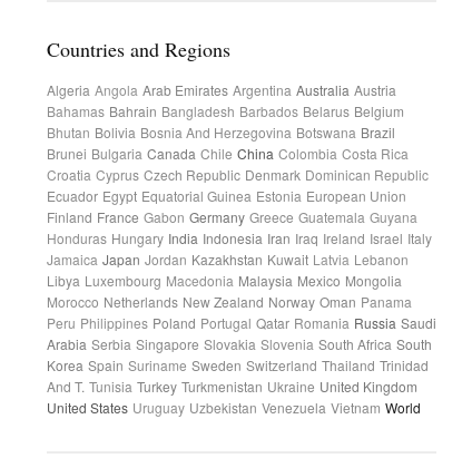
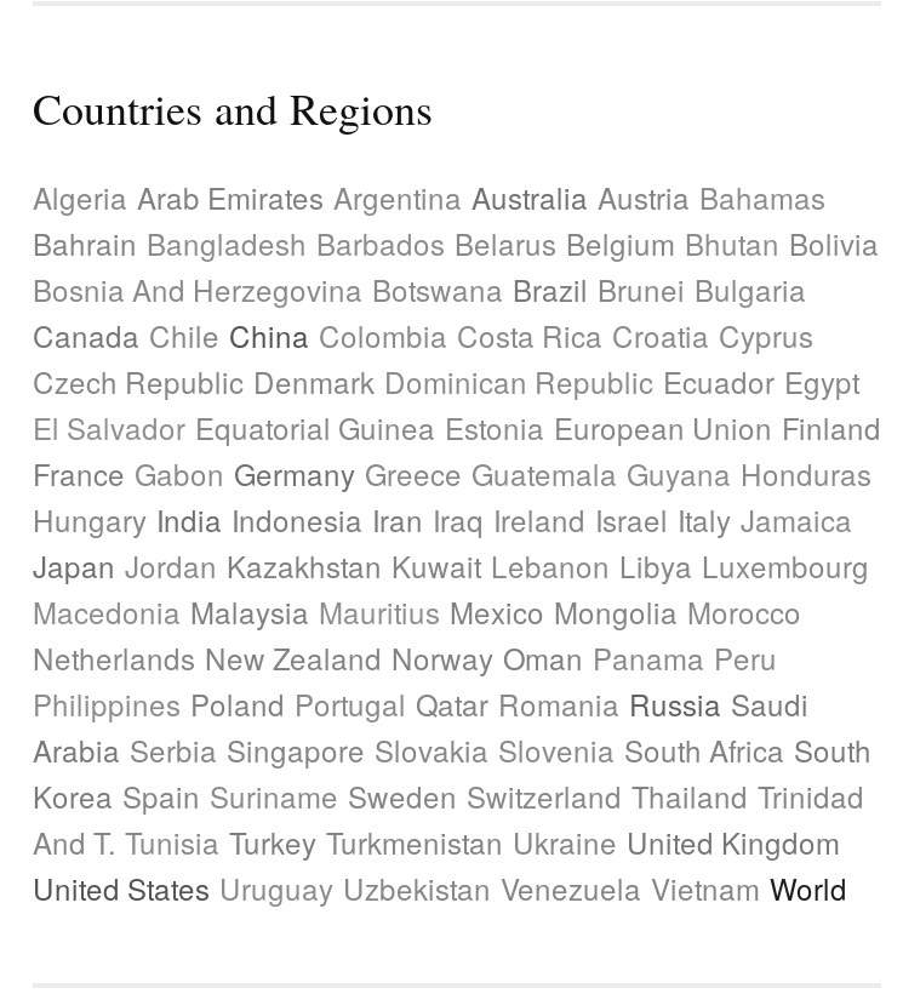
[47,80,436,332] Algeria Angola Arab Emirates Argentina Australia Austria | Bahamas Bahrain Bangladesh Barbados Belarus Belgium | Bhutan Bolivia Bosnia And Herzegovina Botswana Brazil | Brunei Bulgaria Canada Chile China Colombia Costa Rica | Croatia Cyprus Czech Republic Denmark Dominican Republic | Ecuador Egypt Equatorial Guinea Estonia European Union | Finland France Gabon Germany Greece Guatemala Guyana | Honduras Hungary India Indonesia Iran Iraq Ireland Israel Italy | Jamaica Japan Jordan Kazakhstan Kuwait Latvia Lebanon | Libya Luxembourg Macedonia Malaysia Mexico Mongolia | Morocco Netherlands New Zealand Norway Oman Panama | Peru Philippines Poland Portugal Qatar Romania Russia Saudi -> [33,175,881,722] Algeria Arab Emirates Argentina Australia Austria Bahamas | Bahrain Bangladesh Barbados Belarus Belgium Bhutan Bolivia | Bosnia And Herzegovina Botswana Brazil Brunei Bulgaria | Canada Chile China Colombia Costa Rica Croatia Cyprus | Czech Republic Denmark Dominican Republic Ecuador Egypt | El Salvador Equatorial Guinea Estonia European Union Finland | France Gabon Germany Greece Guatemala Guyana Honduras | Hungary India Indonesia Iran Iraq Ireland Israel Italy Jamaica | Japan Jordan Kazakhstan Kuwait Lebanon Libya Luxembourg | Macedonia Malaysia Mauritius Mexico Mongolia Morocco | Netherlands New Zealand Norway Oman Panama Peru | Philippines Poland Portugal Qatar Romania Russia Saudi

